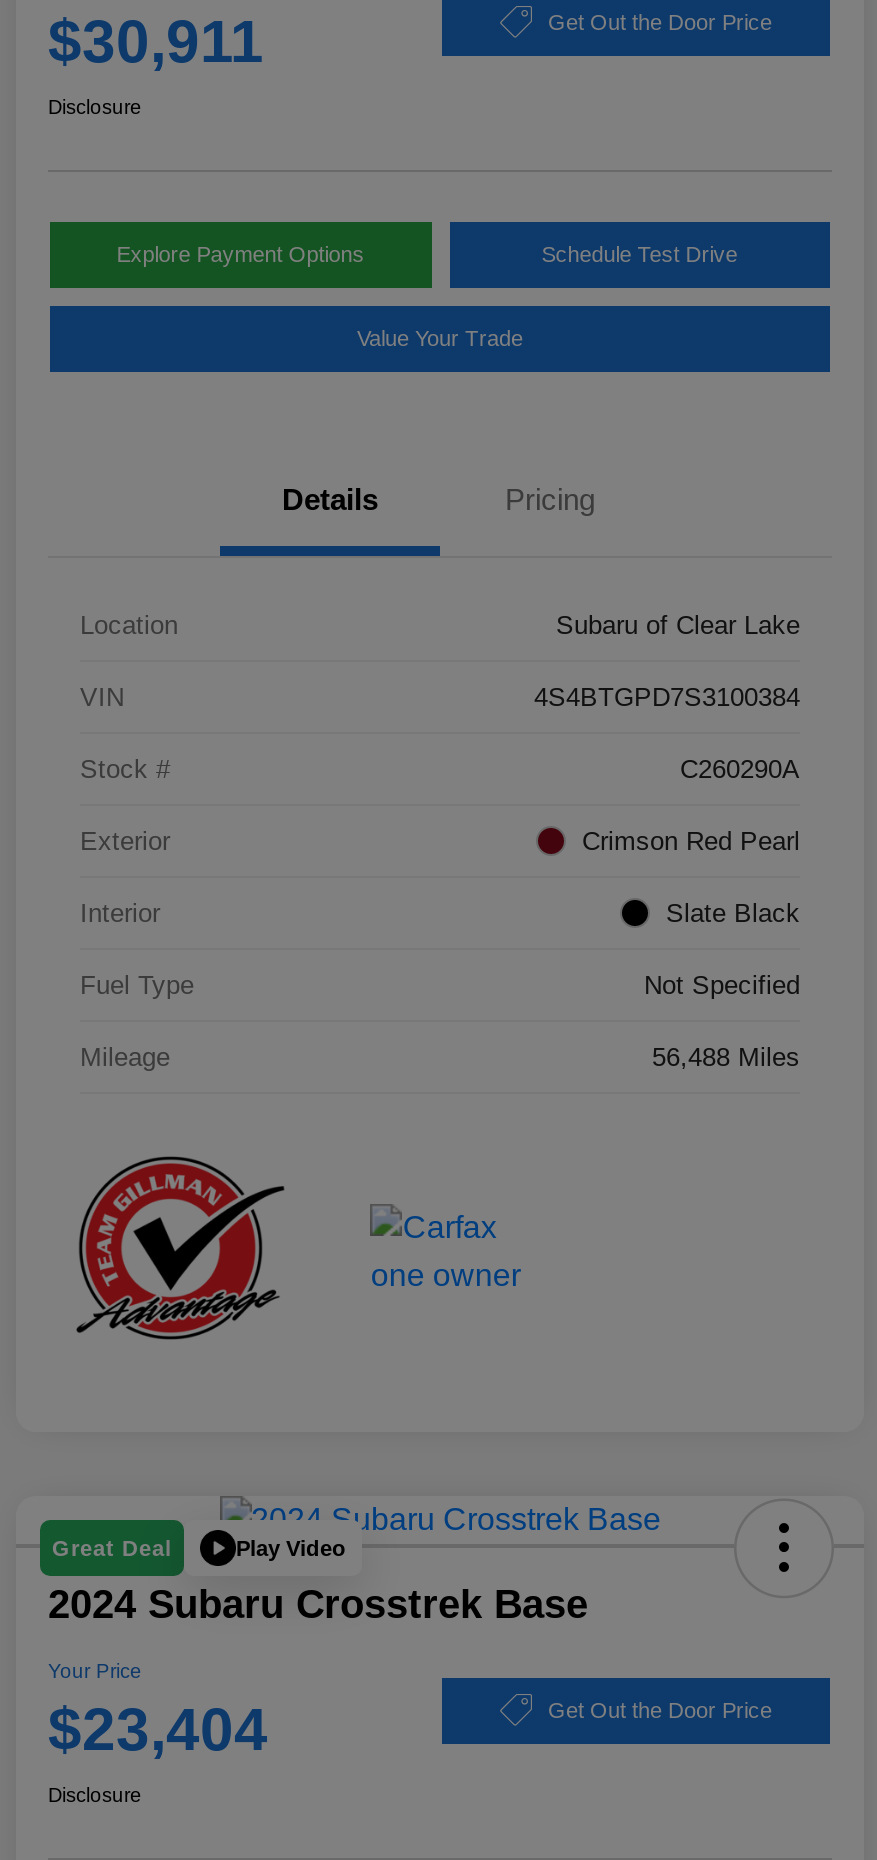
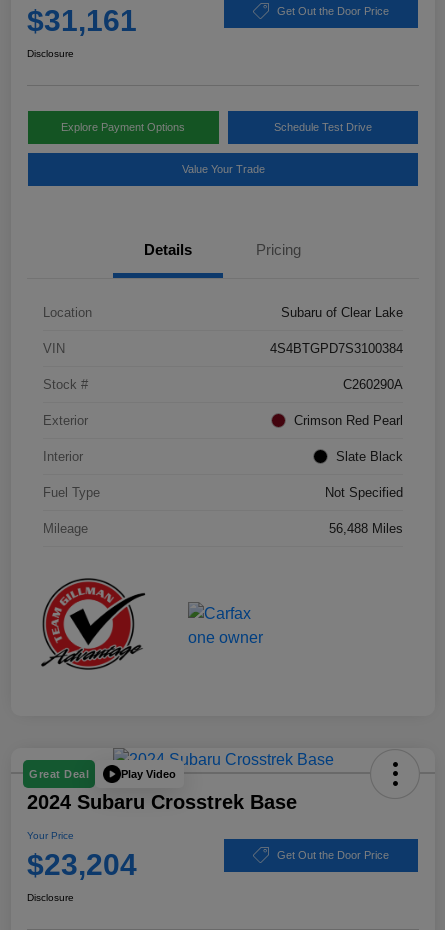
[48,8,264,74] $30,911 -> [27,4,137,37] $31,161
[48,1696,268,1762] $23,404 -> [27,848,137,881] $23,204

